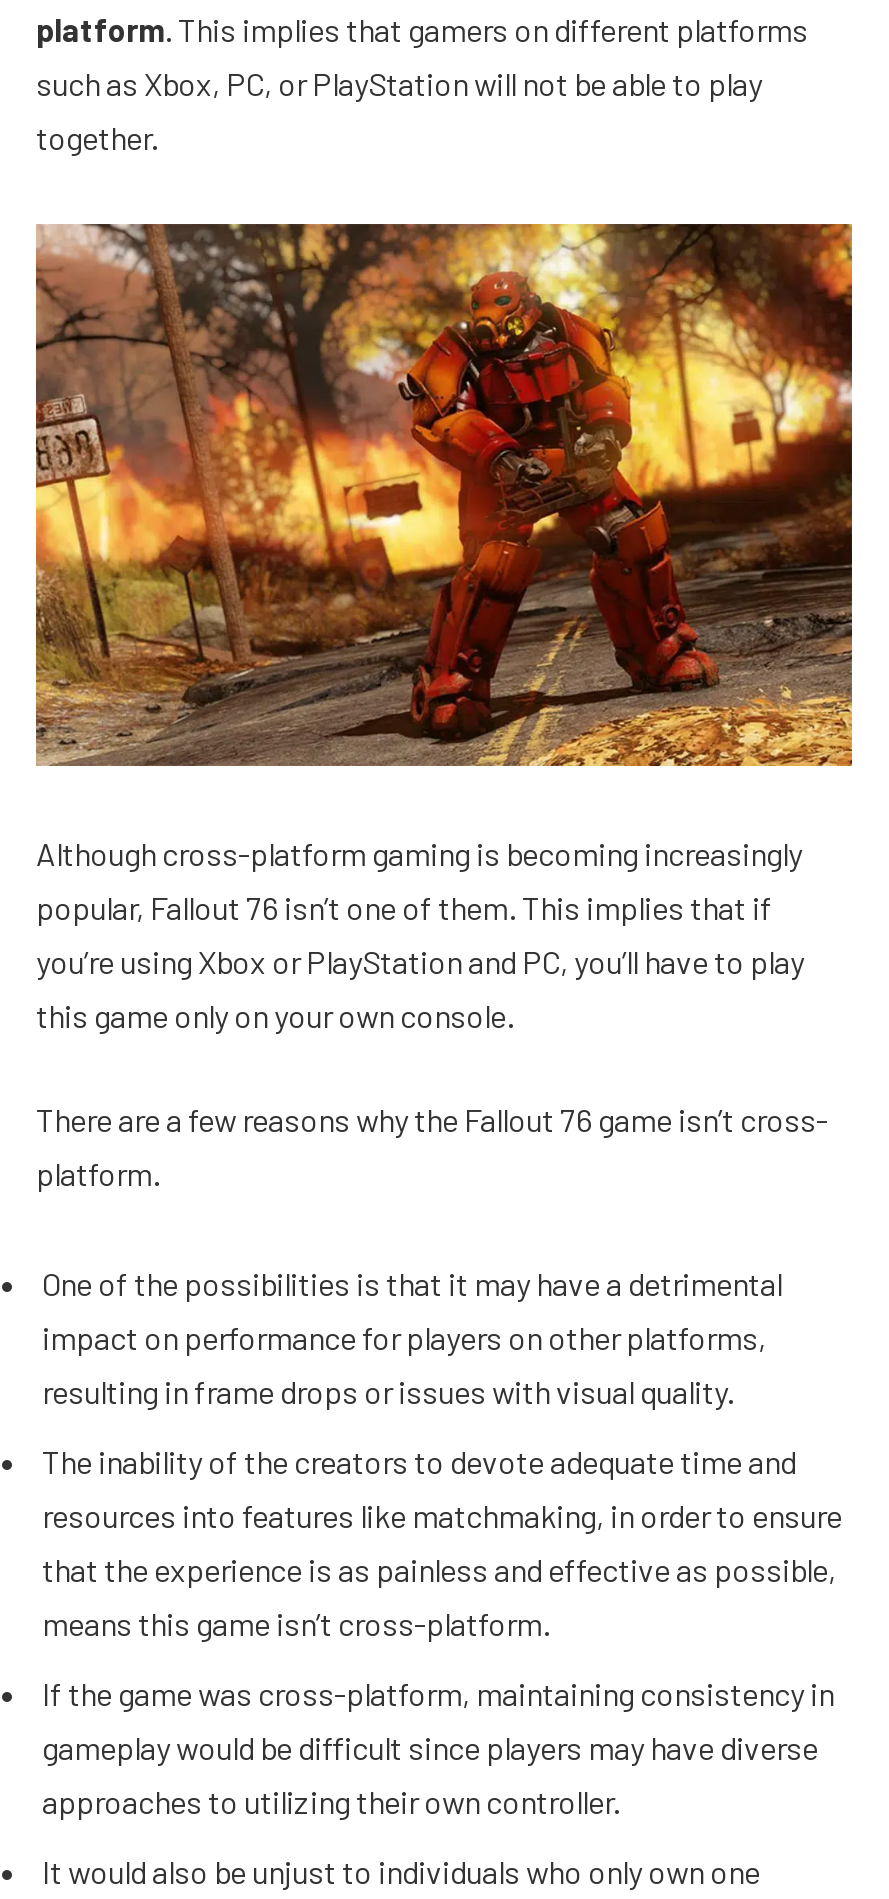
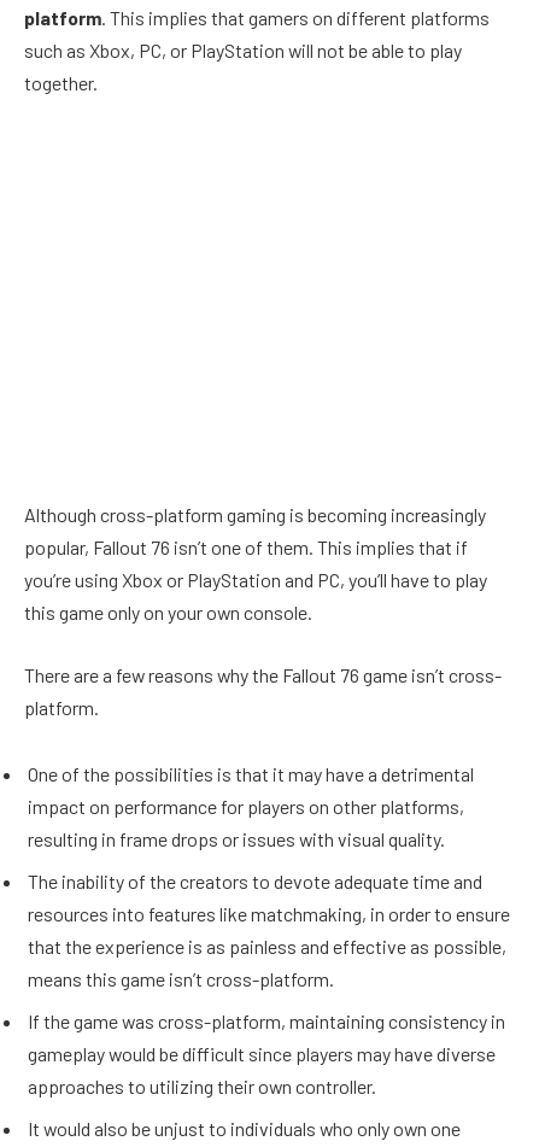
[34,222,854,768] [image] -> none

